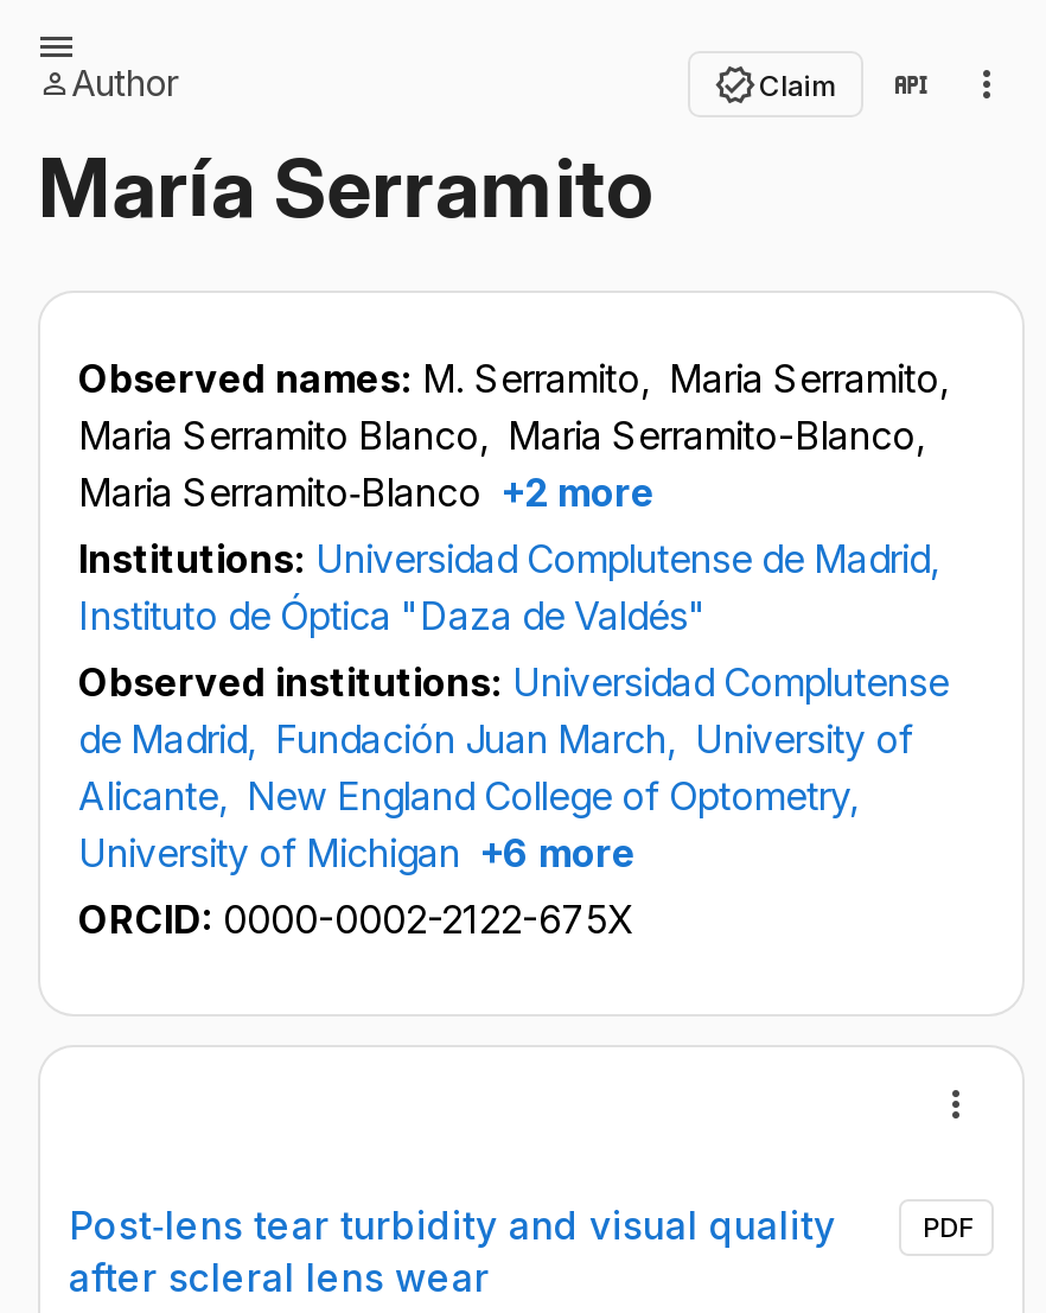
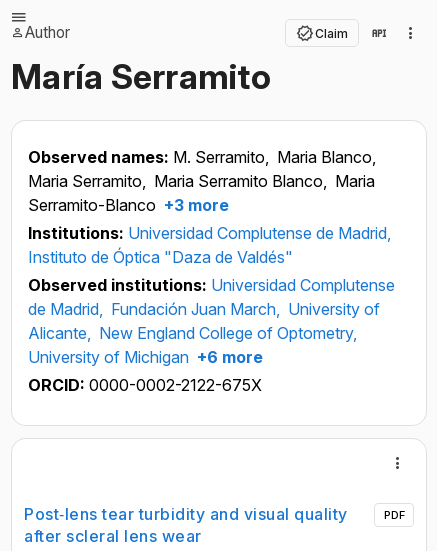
[78,355,949,516] Observed names: M. Serramito, Maria Serramito, | Maria Serramito Blanco, Maria Serramito-Blanco, | Maria Serramito‐Blanco +2 more -> [28,147,376,215] Observed names: M. Serramito, Maria Blanco, | Maria Serramito, Maria Serramito Blanco, Maria | Serramito-Blanco +3 more

